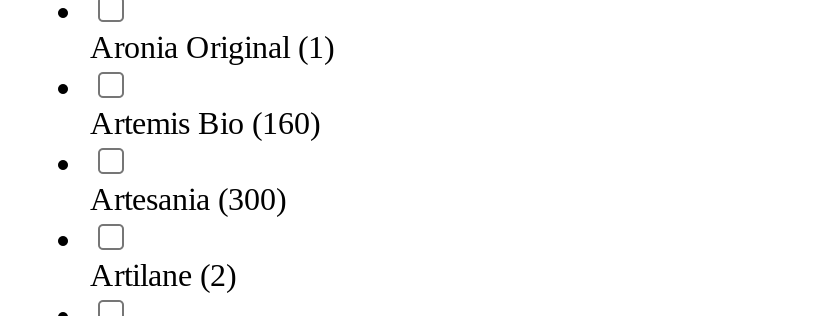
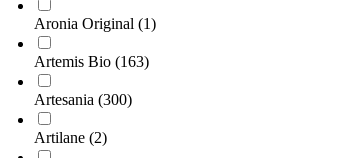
[90,107,320,141] Artemis Bio (160) -> [34,53,149,70] Artemis Bio (163)

